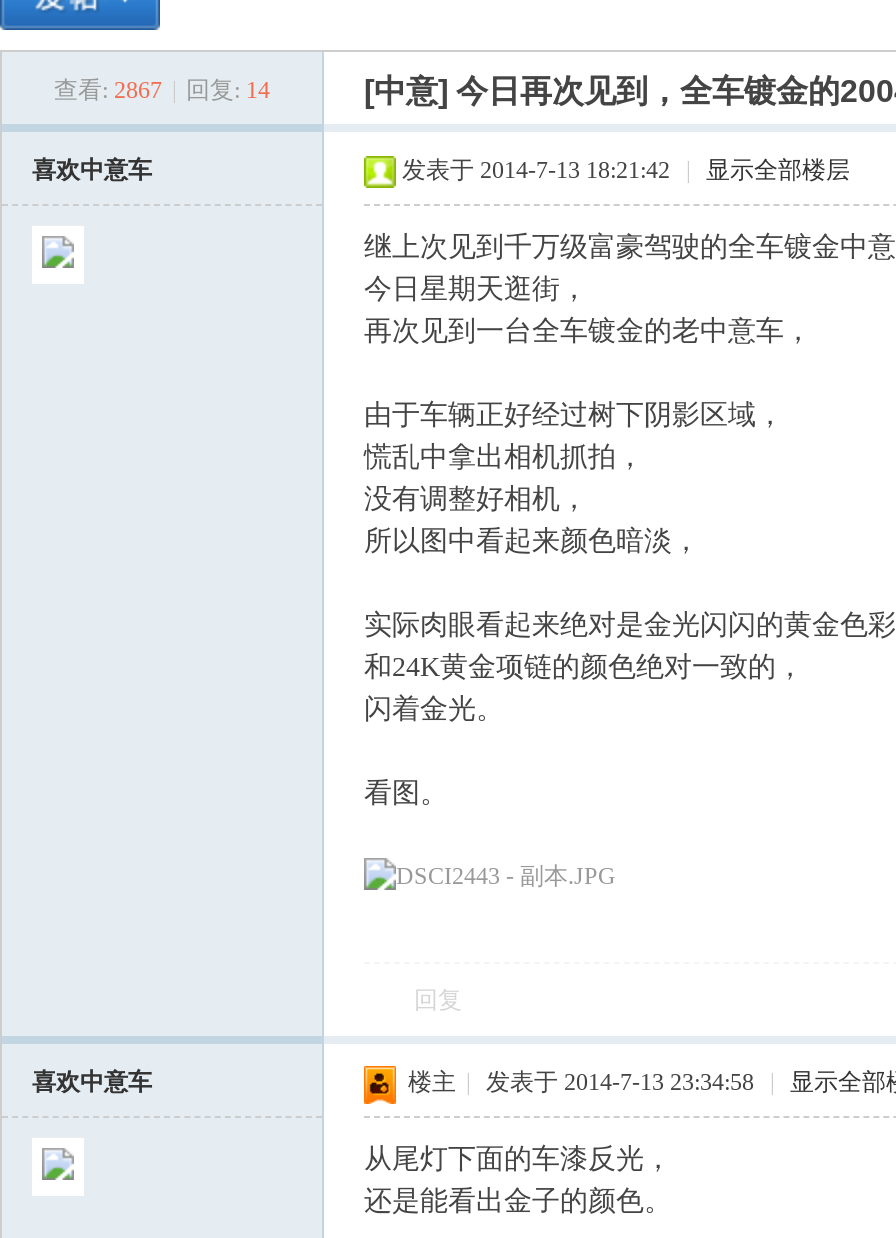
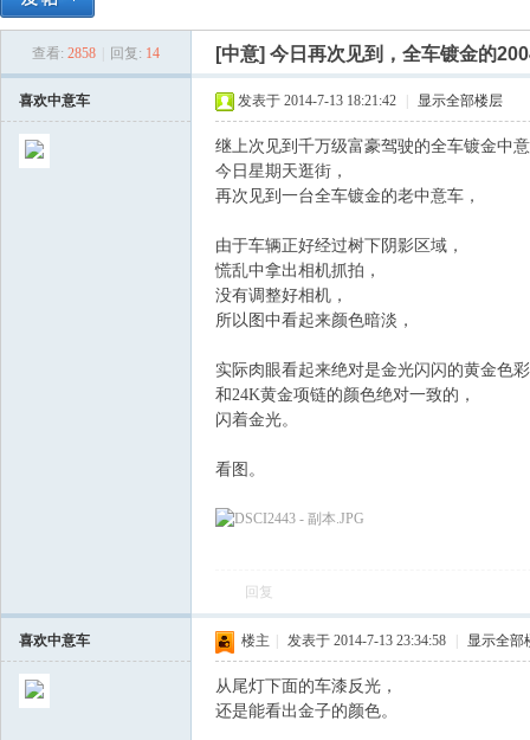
[54,76,162,104] 查看: 2867 -> [32,45,96,62] 查看: 2858

